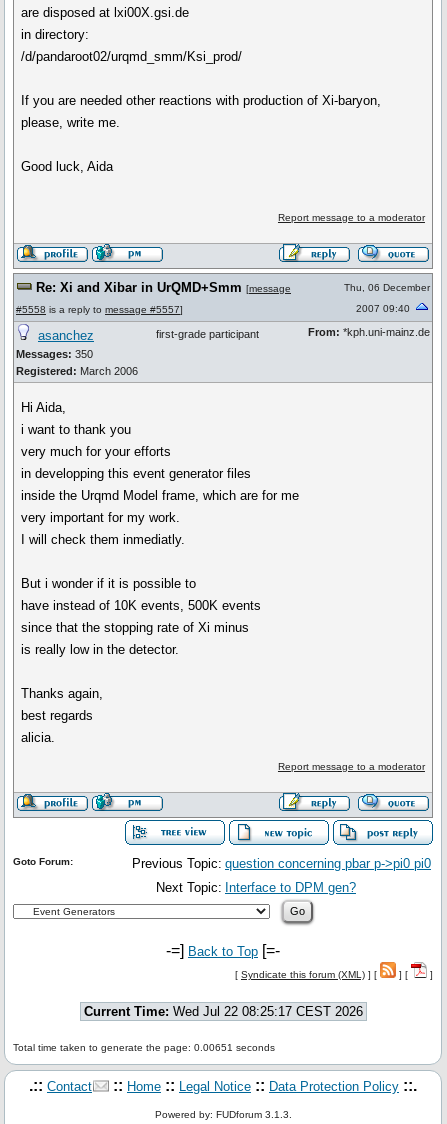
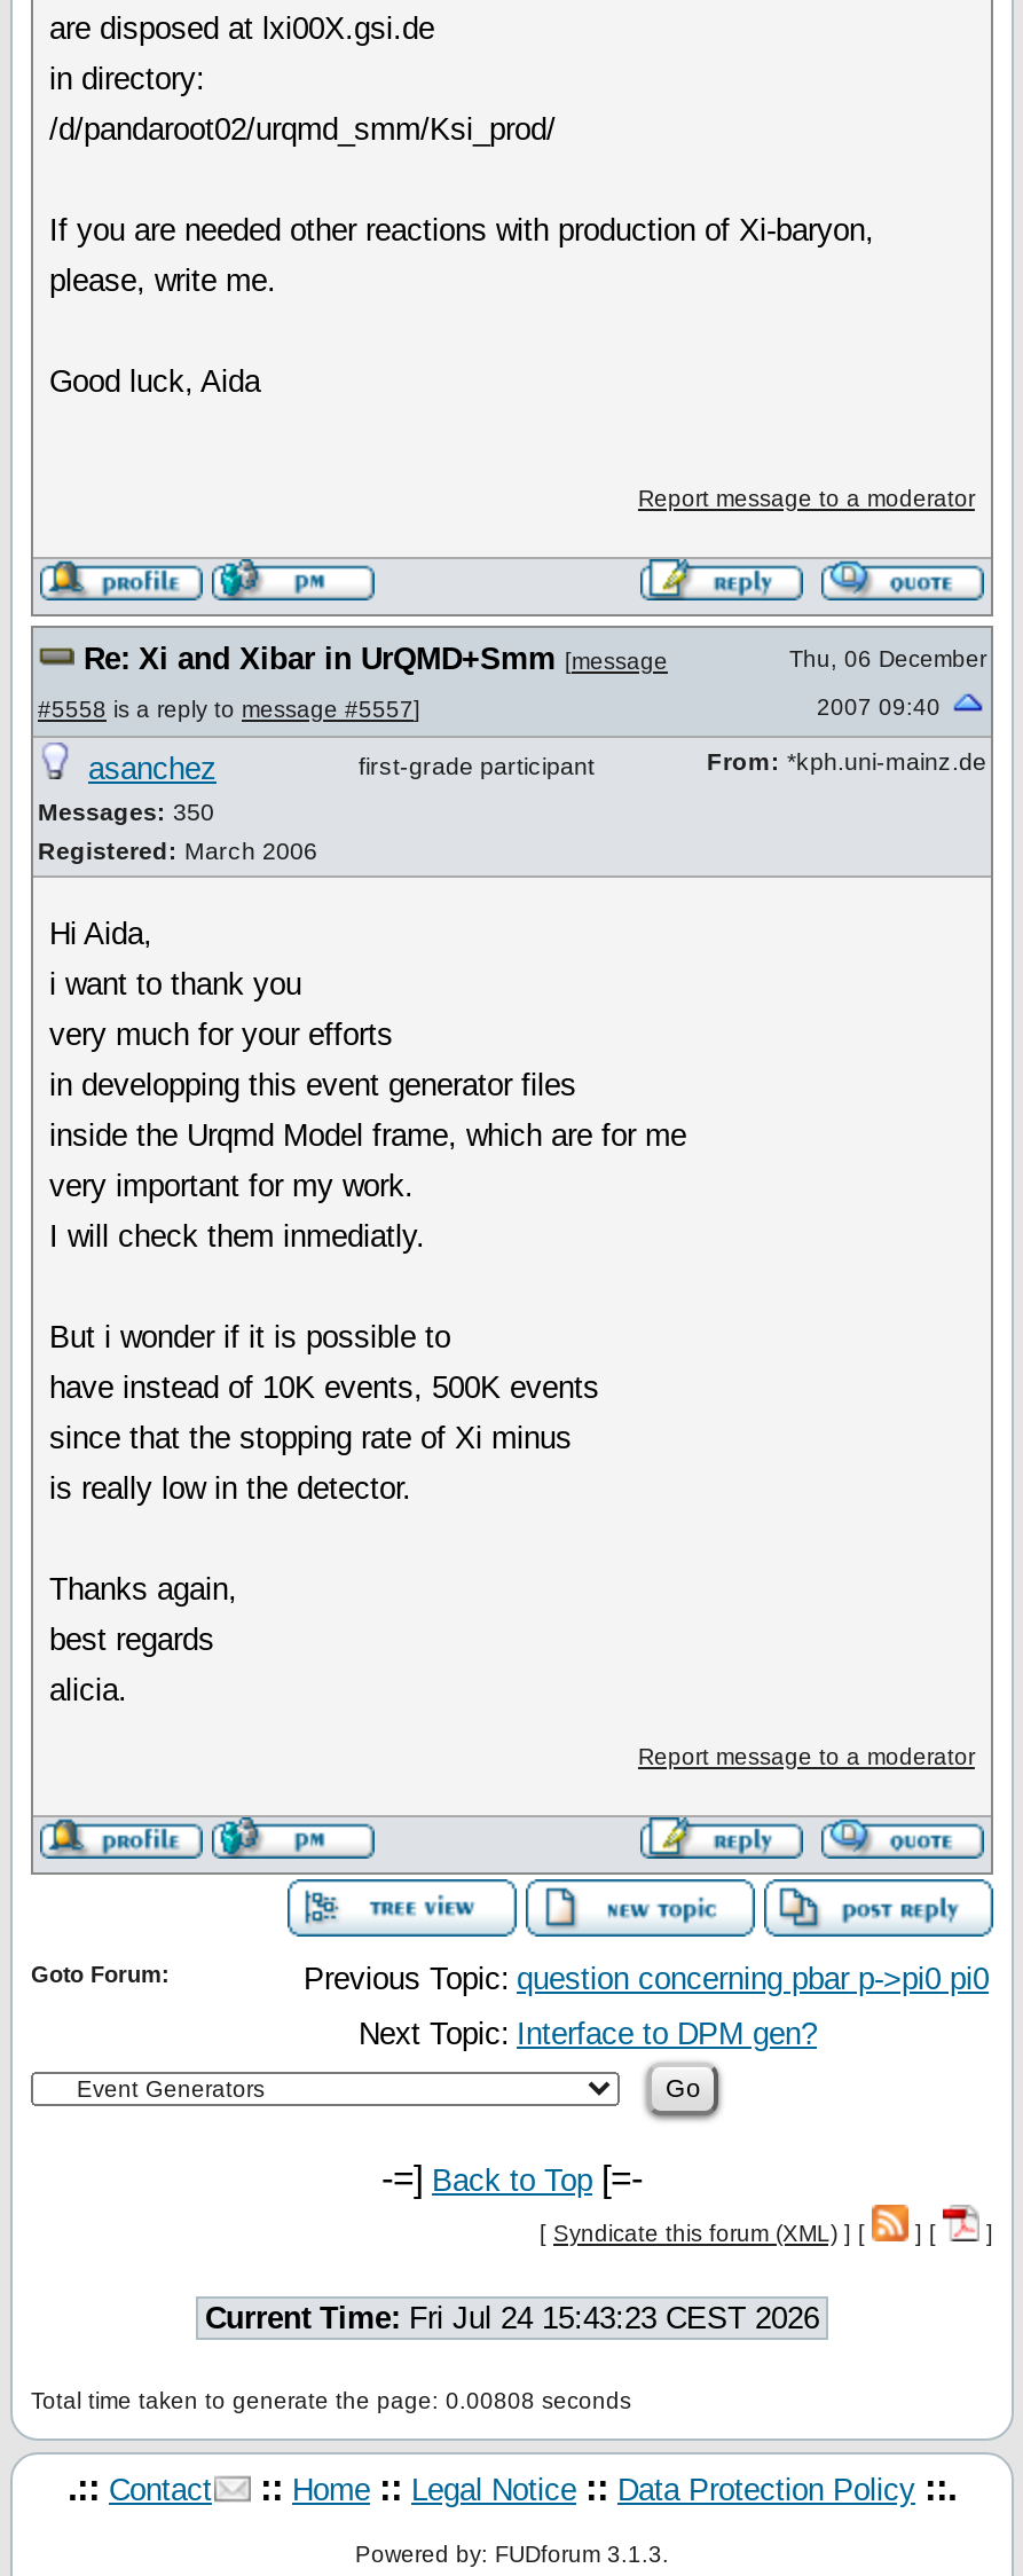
[83,1004,362,1019] Current Time: Wed Jul 22 08:25:17 CEST 2026 -> [205,2301,819,2335] Current Time: Fri Jul 24 15:43:23 CEST 2026
[13,1042,275,1053] Total time taken to generate the page: 0.00651 seconds -> [31,2388,631,2413] Total time taken to generate the page: 0.00808 seconds

